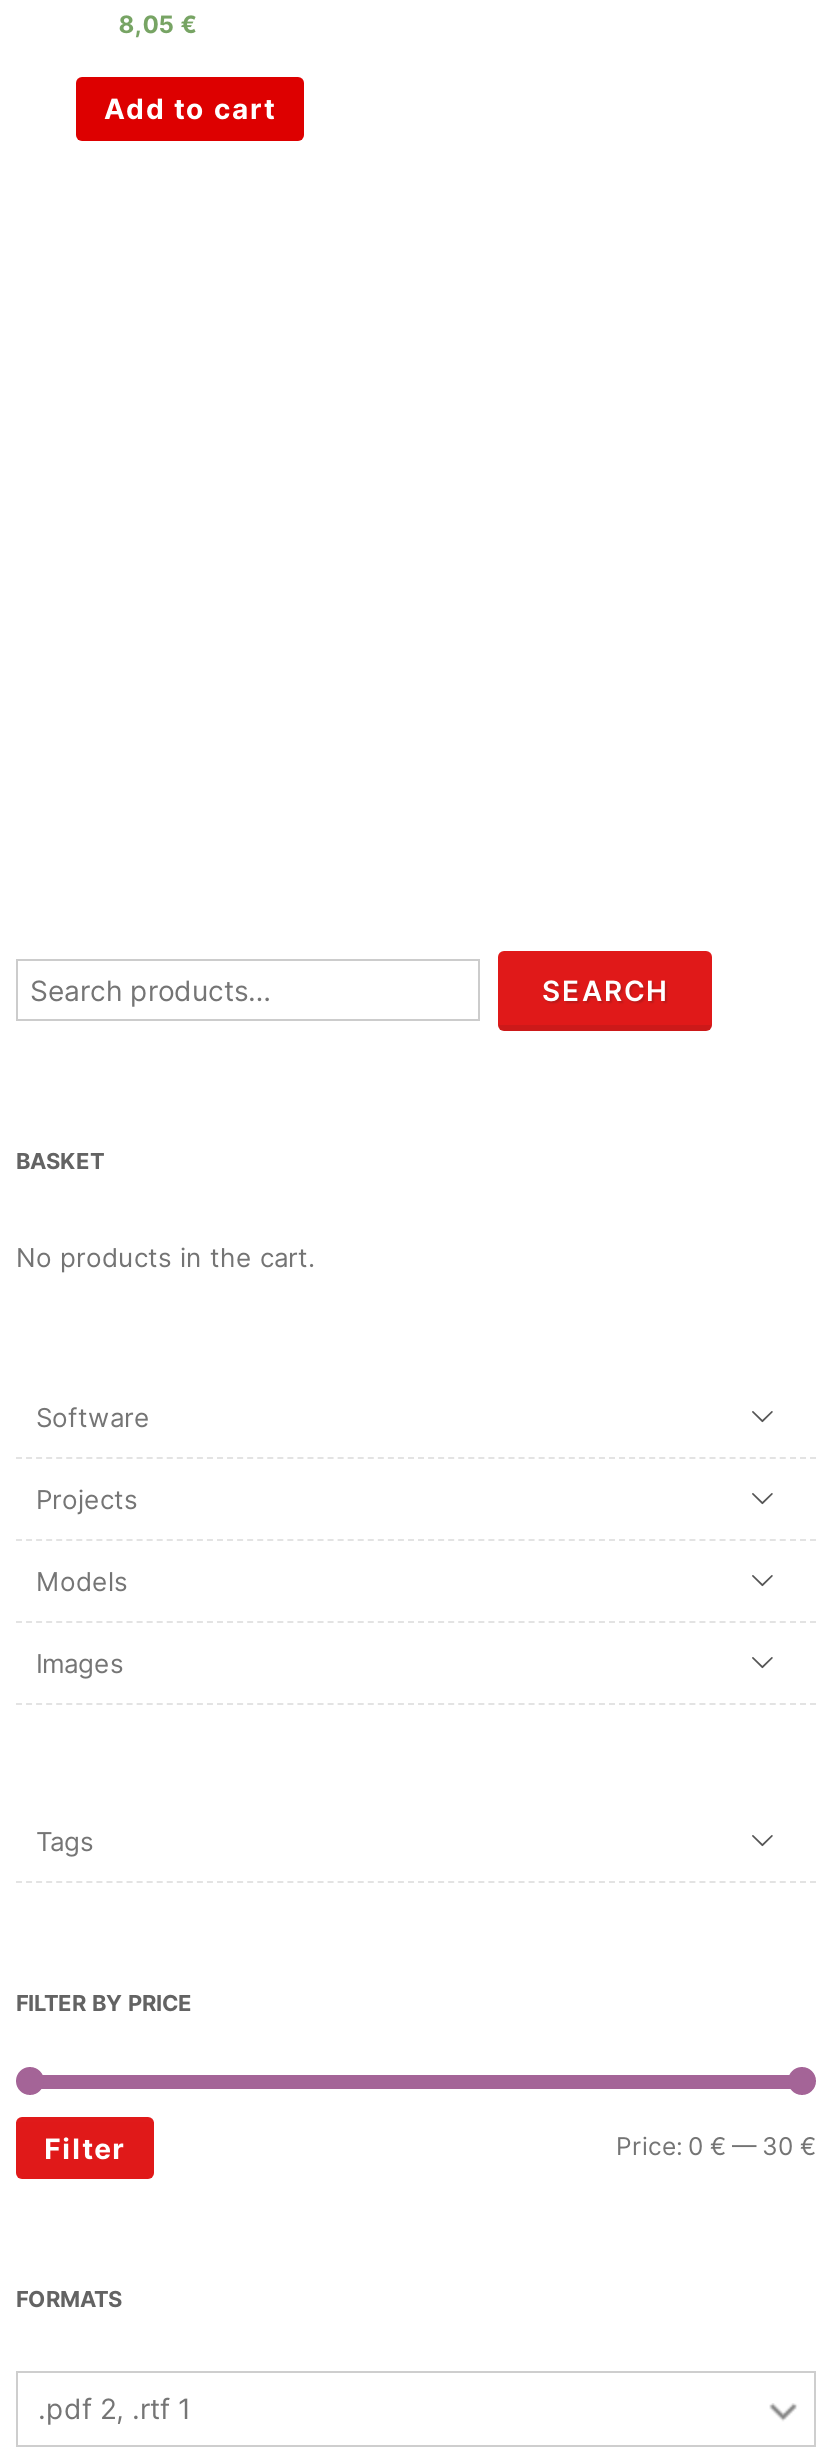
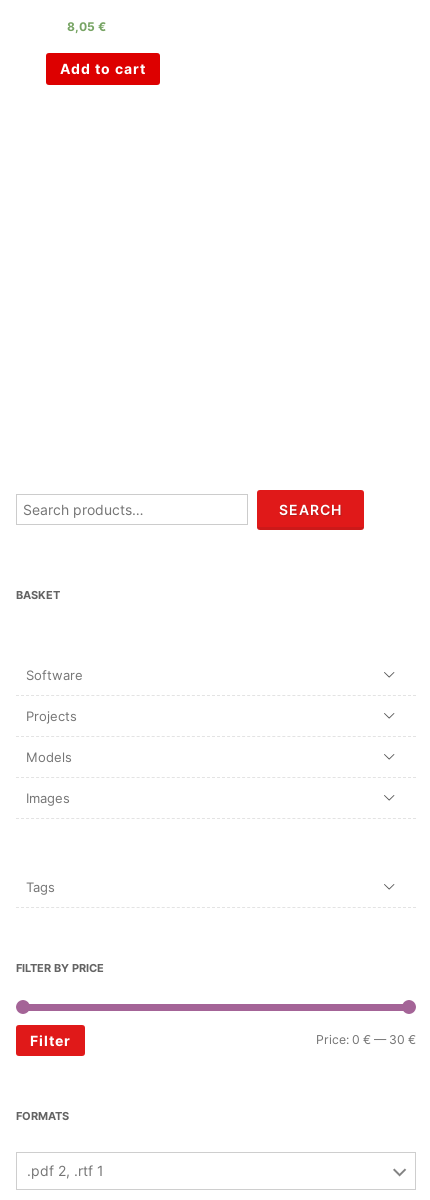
[16,1241,316,1273] No products in the cart. -> none

